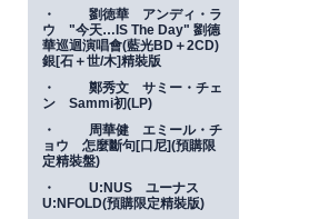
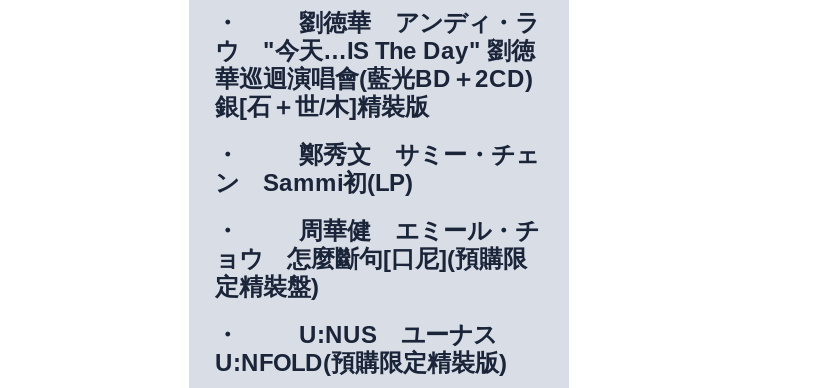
[42,22,220,38] ウ "今天…IS The Day" 劉德 -> [215,37,535,65] ウ "今天…IS The Day" 劉徳

